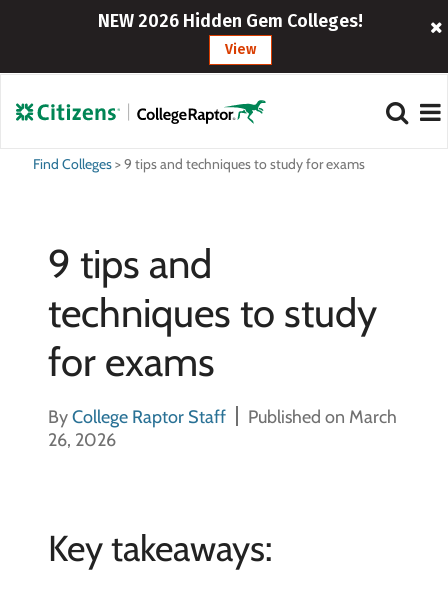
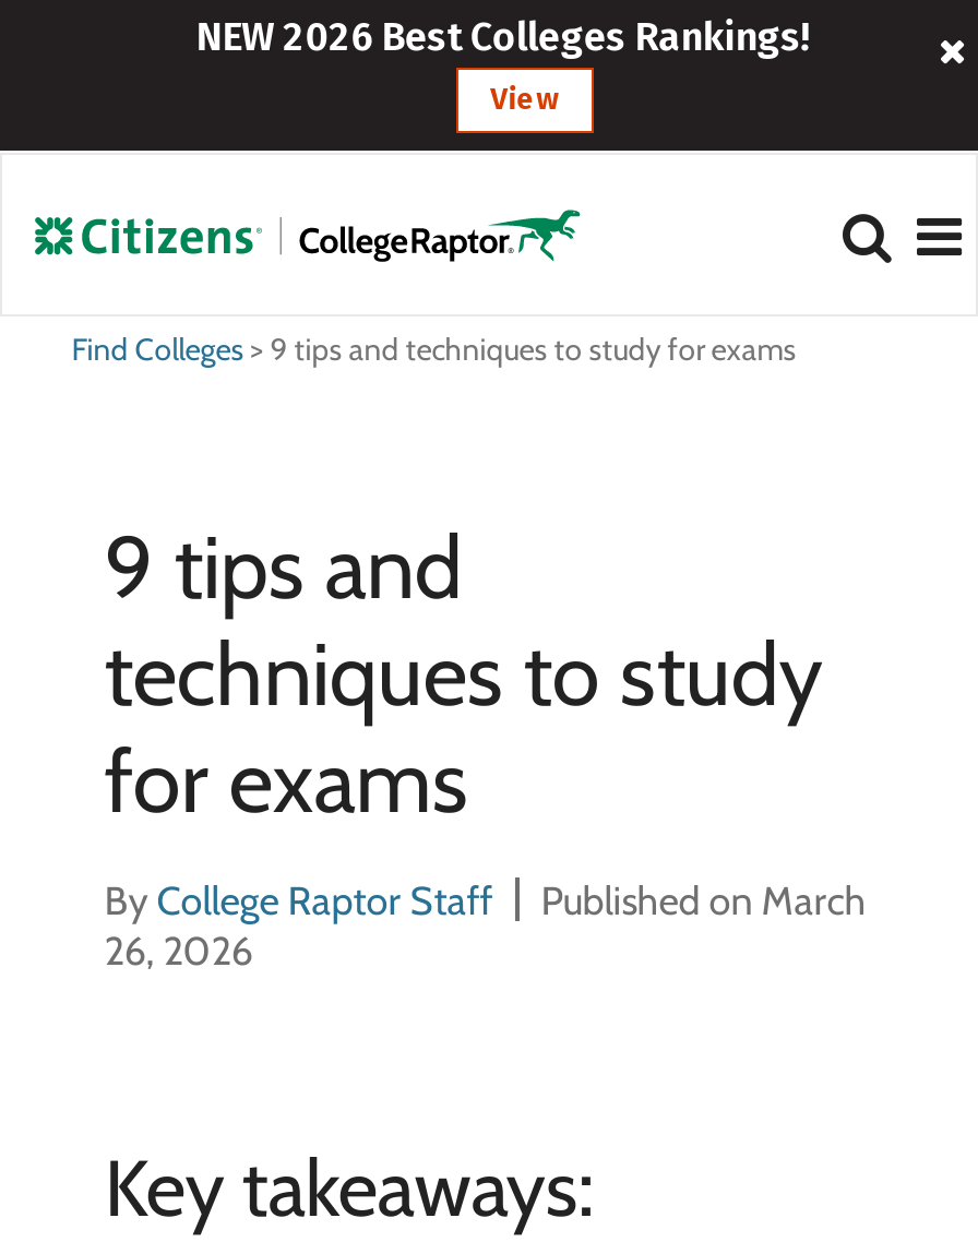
[98,10,363,32] NEW 2026 Hidden Gem Colleges! -> [196,13,811,61] NEW 2026 Best Colleges Rankings!

